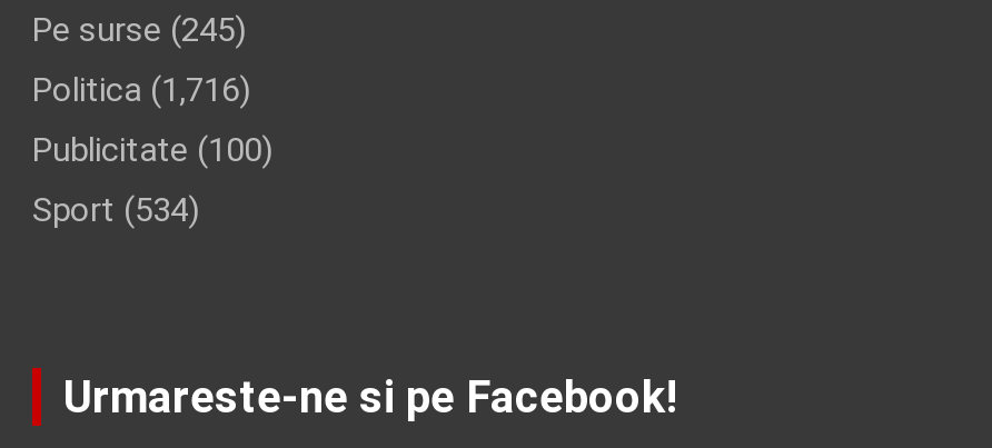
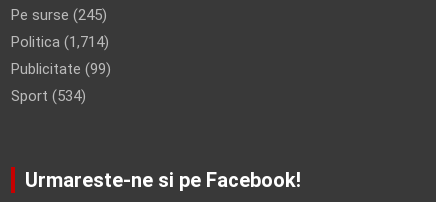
[32,70,250,110] Politica (1,716) -> [11,33,109,51] Politica (1,714)
[32,130,272,170] Publicitate (100) -> [11,60,111,78] Publicitate (99)

